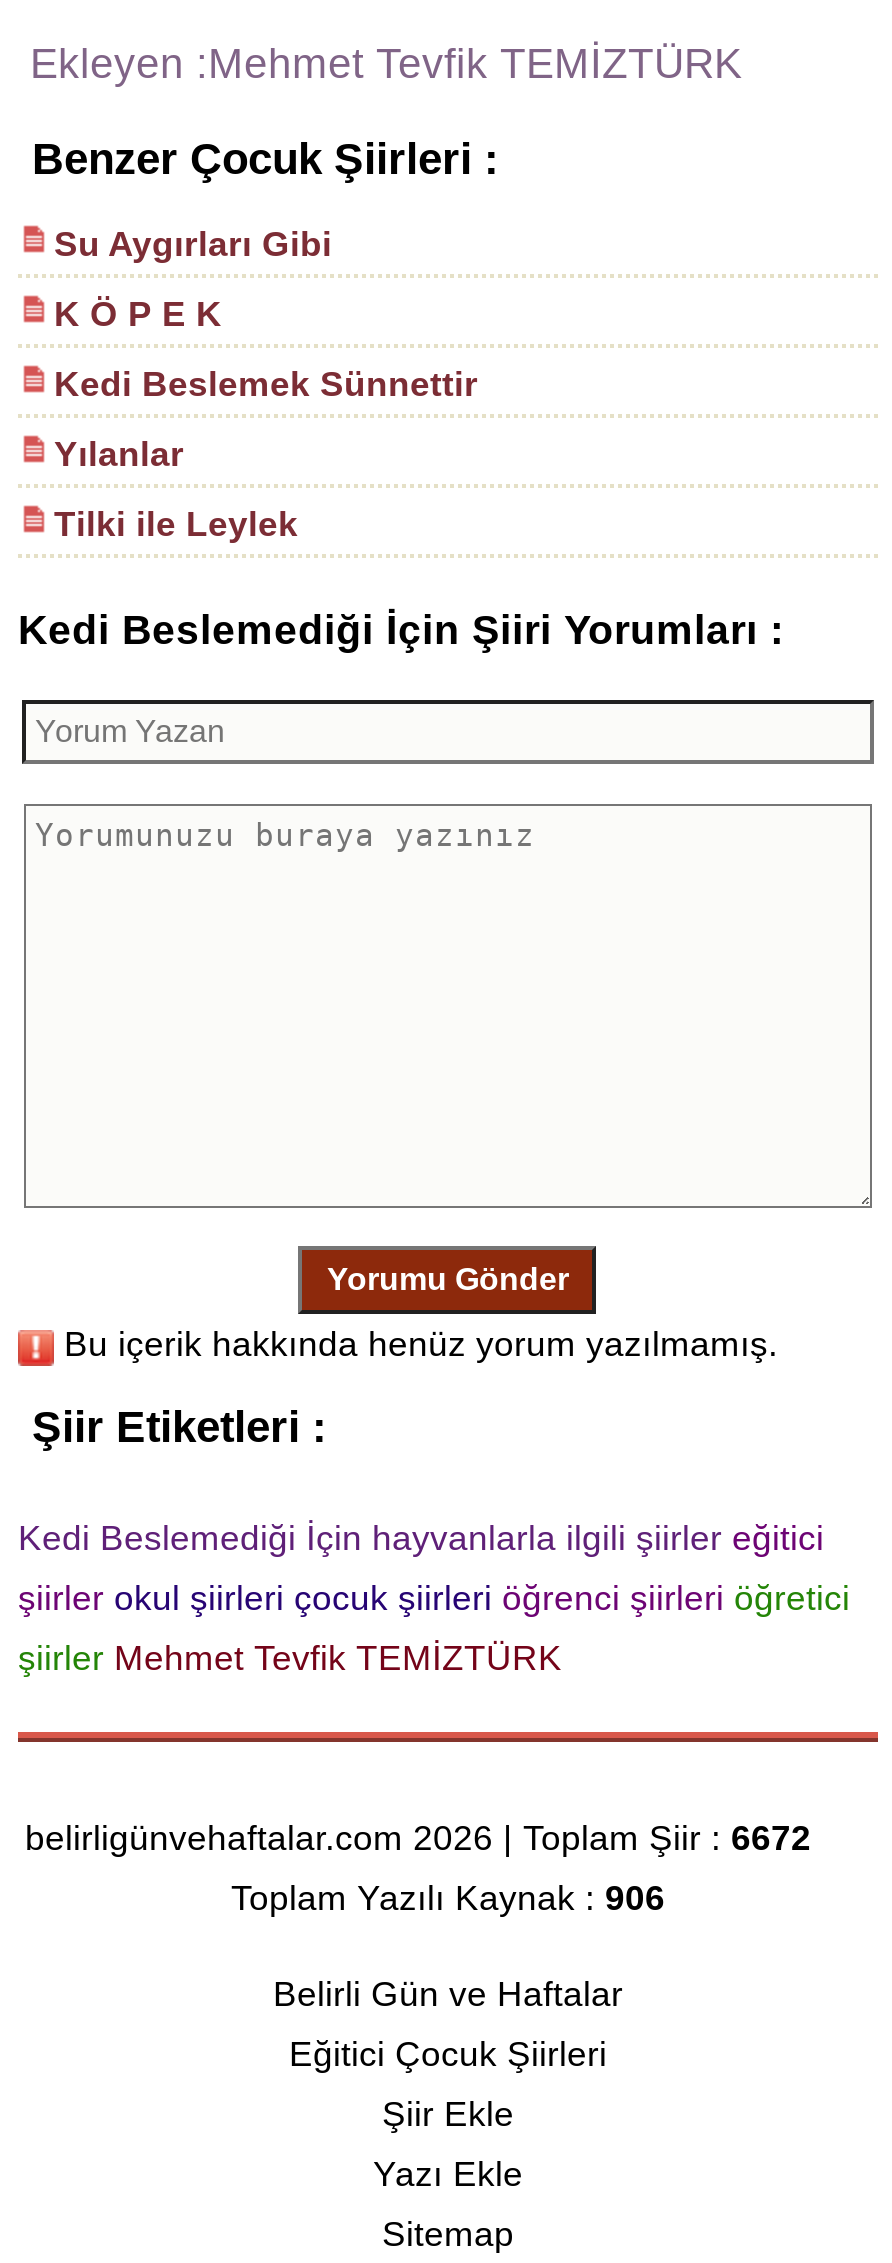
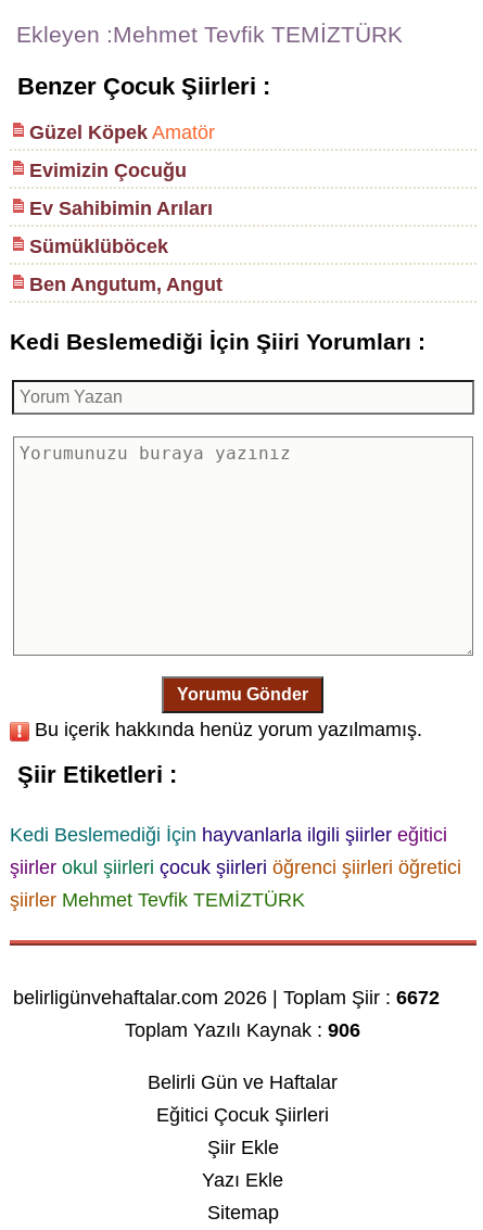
[54,224,332,264] Su Aygırları Gibi -> [29,122,215,143] Güzel Köpek Amatör
[54,294,222,334] K Ö P E K -> [29,160,187,181] Evimizin Çocuğu
[54,364,478,404] Kedi Beslemek Sünnettir -> [29,198,213,219] Ev Sahibimin Arıları
[54,434,184,474] Yılanlar -> [29,236,168,257] Sümüklüböcek
[54,504,298,544] Tilki ile Leylek -> [29,274,223,295] Ben Angutum, Angut

